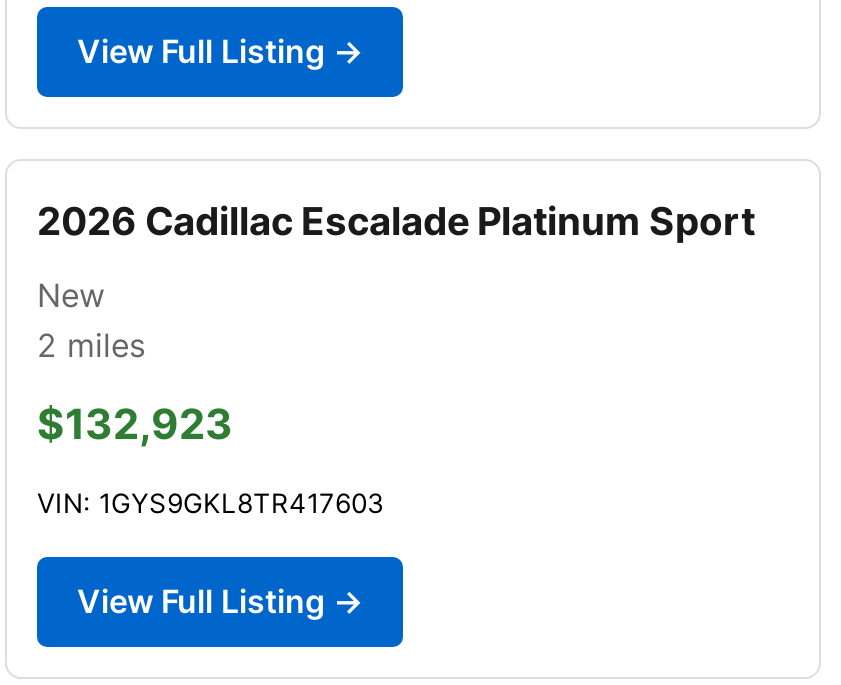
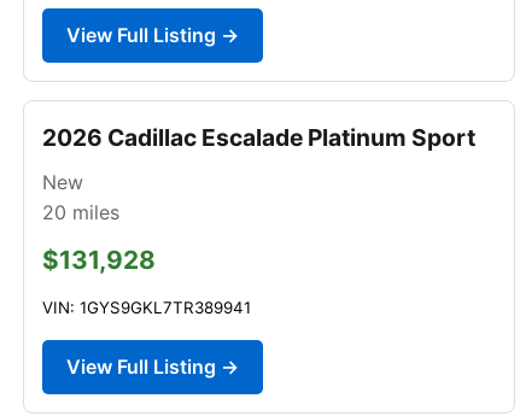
[37,325,145,365] 2 miles -> [42,200,119,224] 20 miles
[37,399,233,449] $132,923 -> [42,245,156,275] $131,928
[37,487,383,519] VIN: 1GYS9GKL8TR417603 -> [42,298,251,317] VIN: 1GYS9GKL7TR389941

